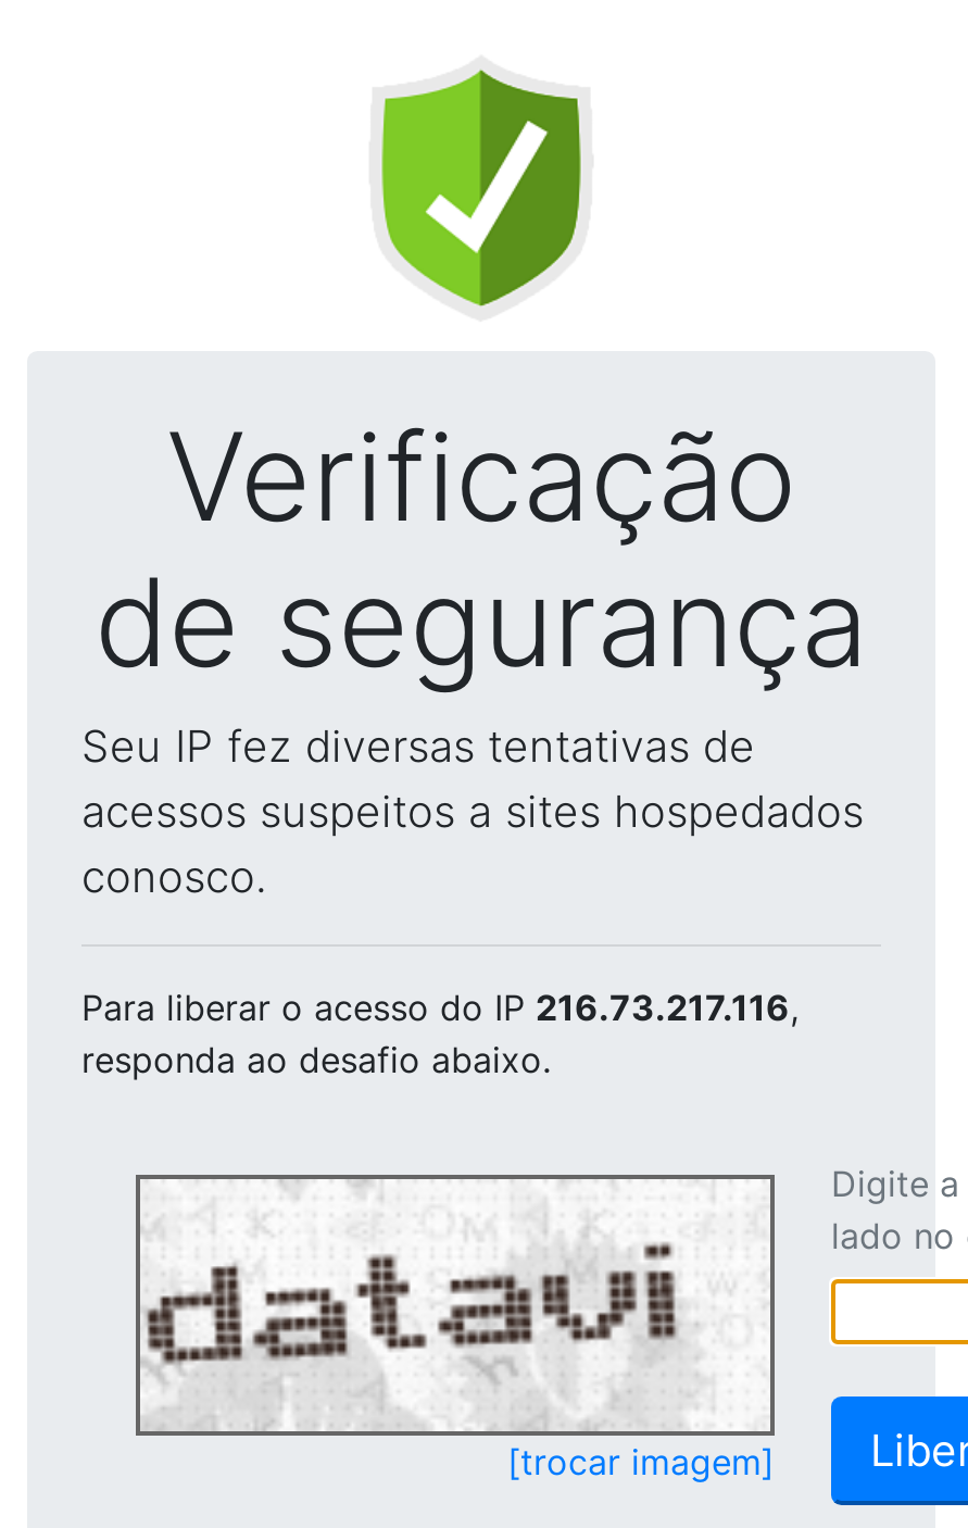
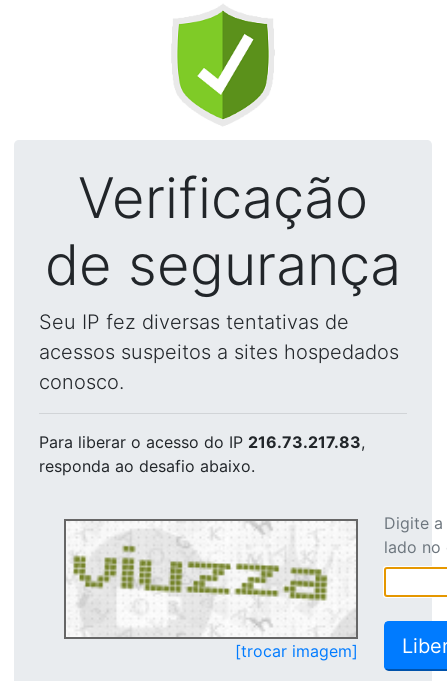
[81,986,799,1029] Para liberar o acesso do IP 216.73.217.116, -> [39,432,365,452] Para liberar o acesso do IP 216.73.217.83,
[144,1183,707,1427] [image] -> [67,523,328,636] [image]

